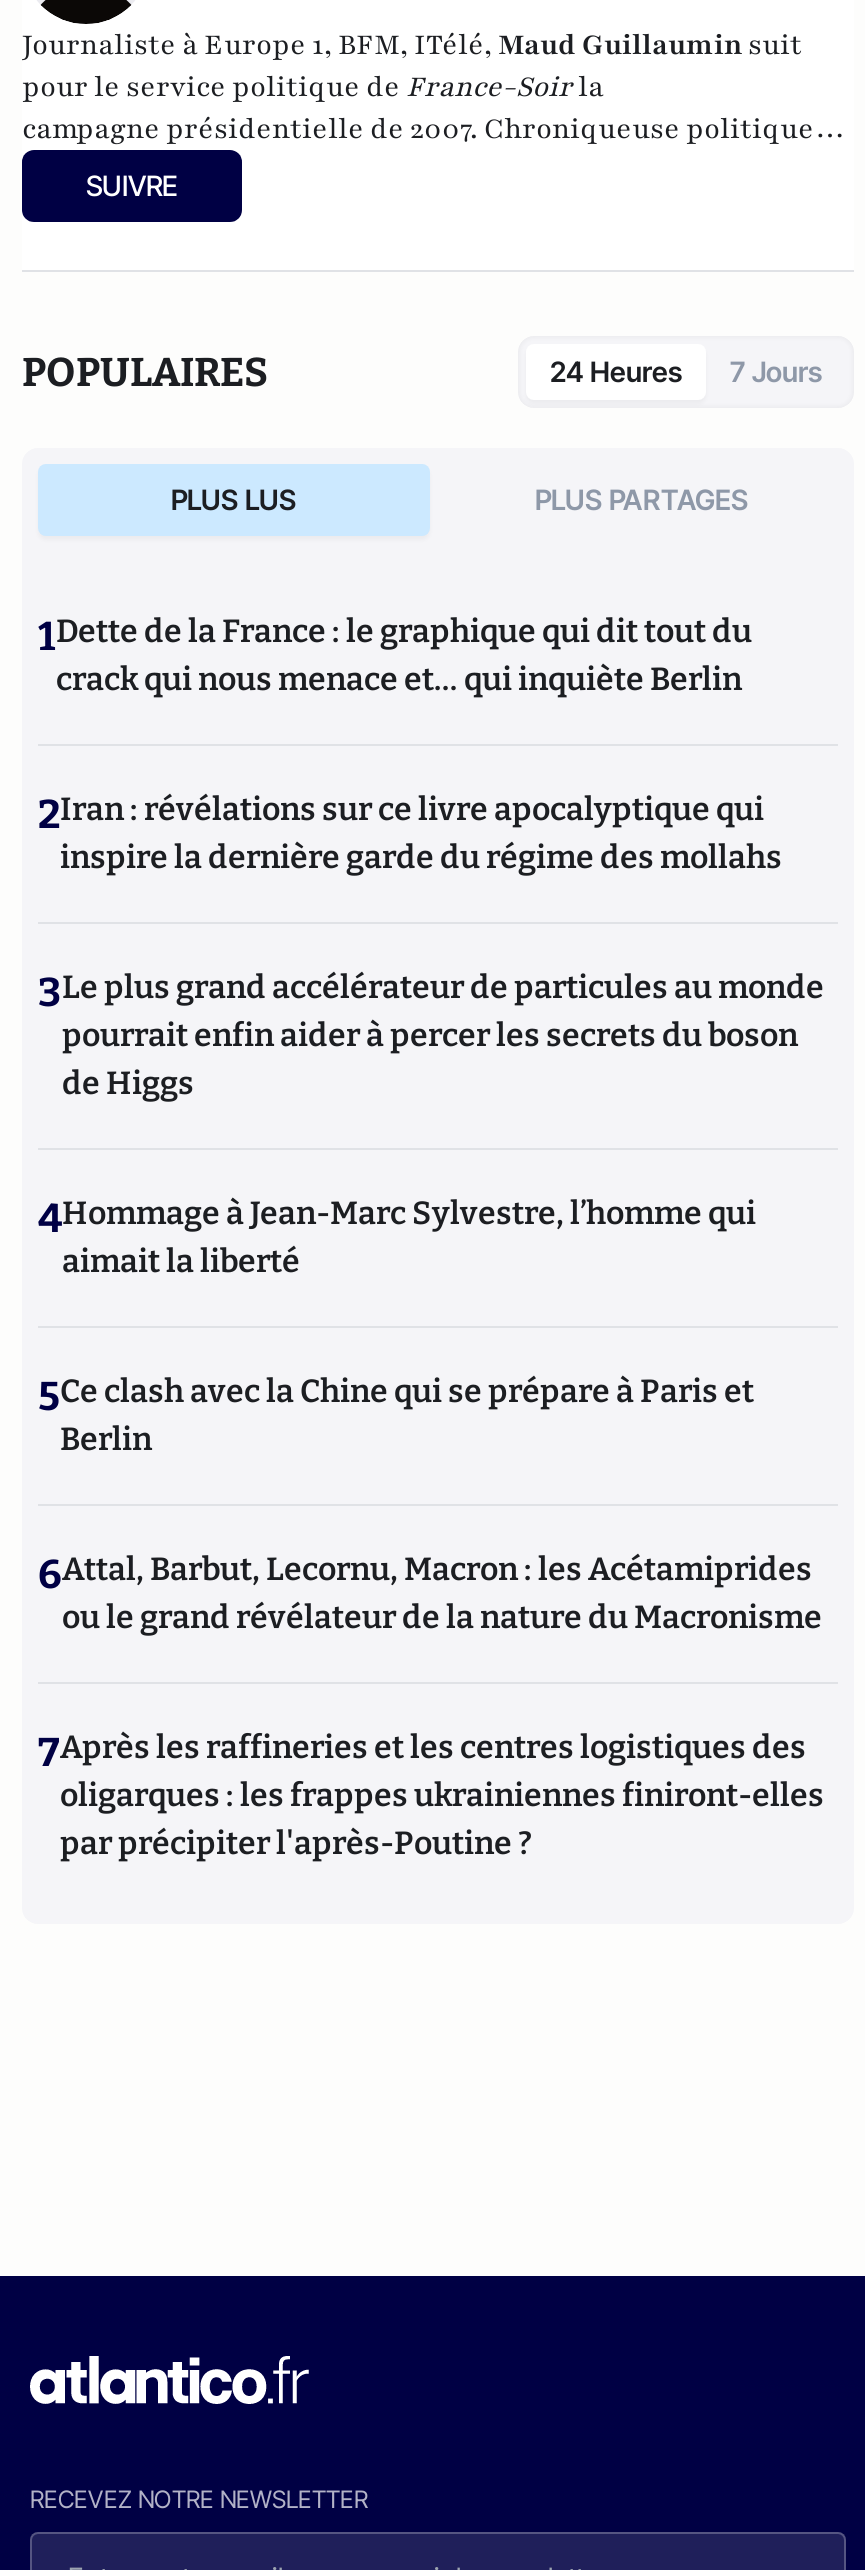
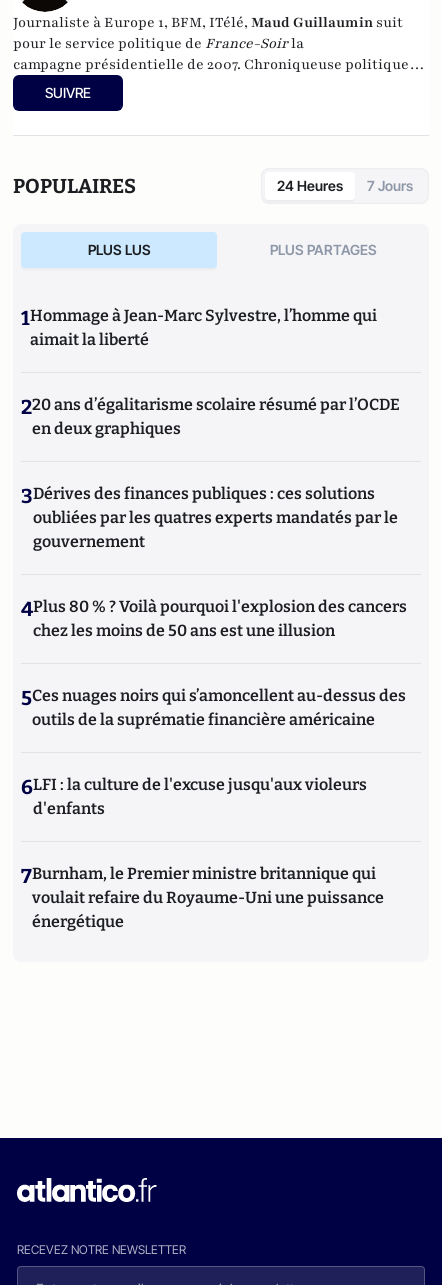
[38,611,824,1241] 1Dette de la France : le graphique qui dit tout du | crack qui nous menace et… qui inquiète Berlin | 2Iran : révélations sur ce livre apocalyptique qui | inspire la dernière garde du régime des mollahs | 3Le plus grand accélérateur de particules au monde | pourrait enfin aider à percer les secrets du boson | de Higgs | 4Hommage à Jean-Marc Sylvestre, l’homme qui -> [21,306,377,330] 1Hommage à Jean-Marc Sylvestre, l’homme qui
moved [62,1241,300,1279] -> [30,330,149,349]: aimait la liberté
[38,1371,824,1861] 5Ce clash avec la Chine qui se prépare à Paris et | Berlin | 6Attal, Barbut, Lecornu, Macron : les Acétamiprides | ou le grand révélateur de la nature du Macronisme | 7Après les raffineries et les centres logistiques des | oligarques : les frappes ukrainiennes finiront-elles | par précipiter l'après-Poutine ? -> [21,395,407,931] 220 ans d’égalitarisme scolaire résumé par l’OCDE | en deux graphiques | 3Dérives des finances publiques : ces solutions | oubliées par les quatres experts mandatés par le | gouvernement | 4Plus 80 % ? Voilà pourquoi l'explosion des cancers | chez les moins de 50 ans est une illusion | 5Ces nuages noirs qui s’amoncellent au-dessus des | outils de la suprématie financière américaine | 6LFI : la culture de l'excuse jusqu'aux violeurs | d'enfants | 7Burnham, le Premier ministre britannique qui | voulait refaire du Royaume-Uni une puissance | énergétique

